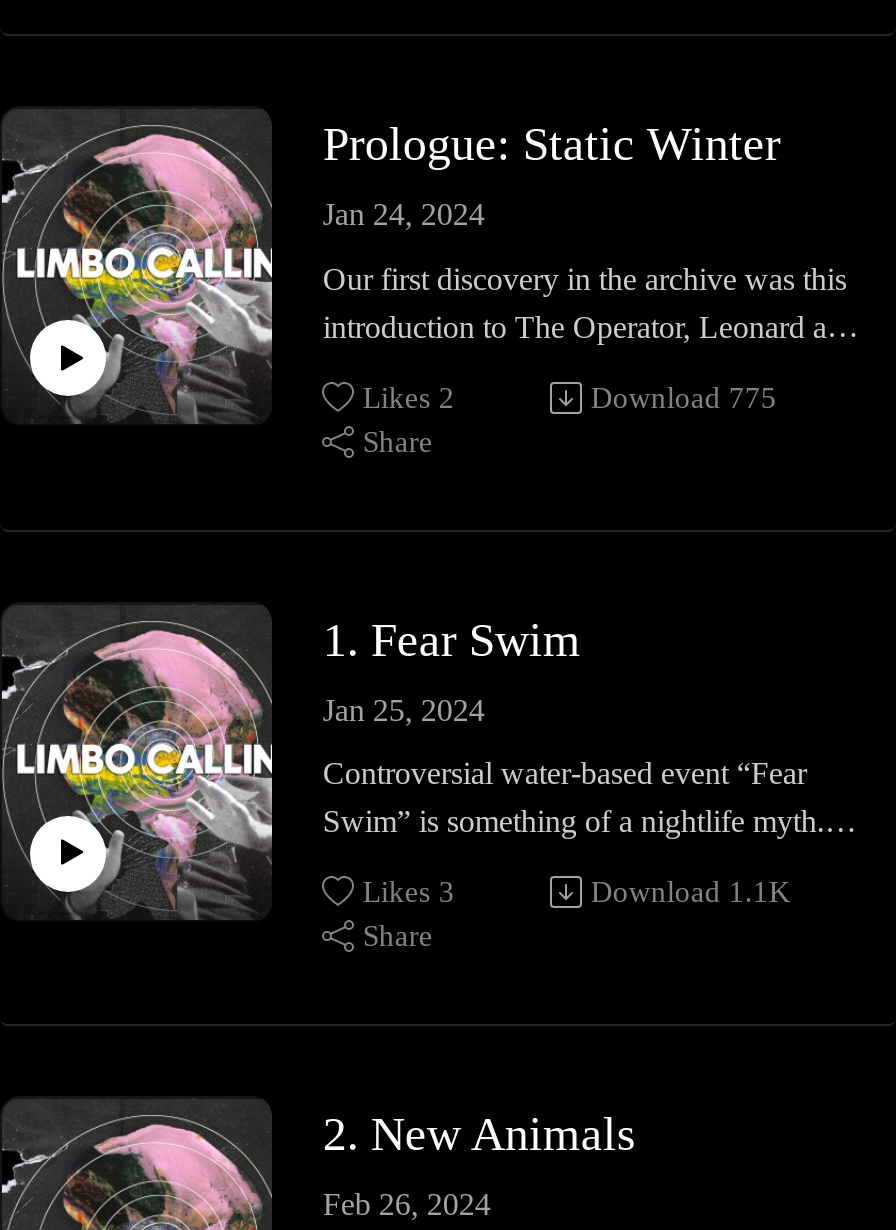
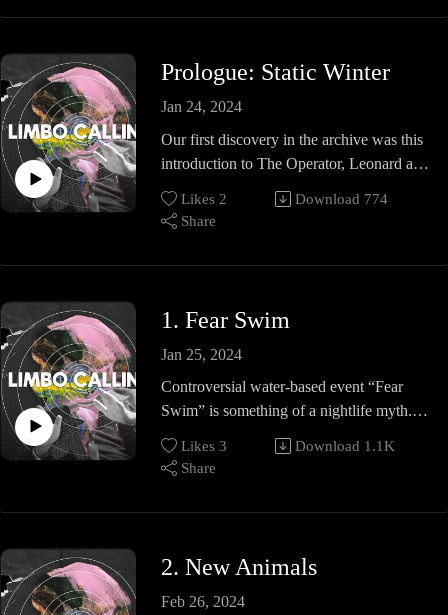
[591,381,777,413] Download 775 -> [295,191,388,207] Download 774

